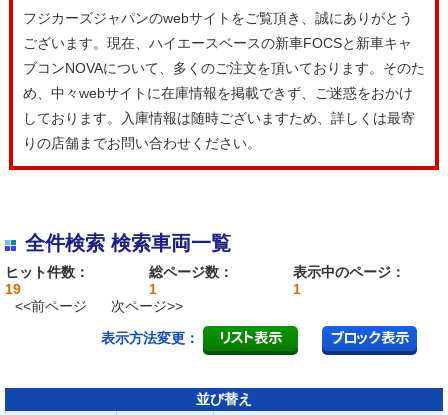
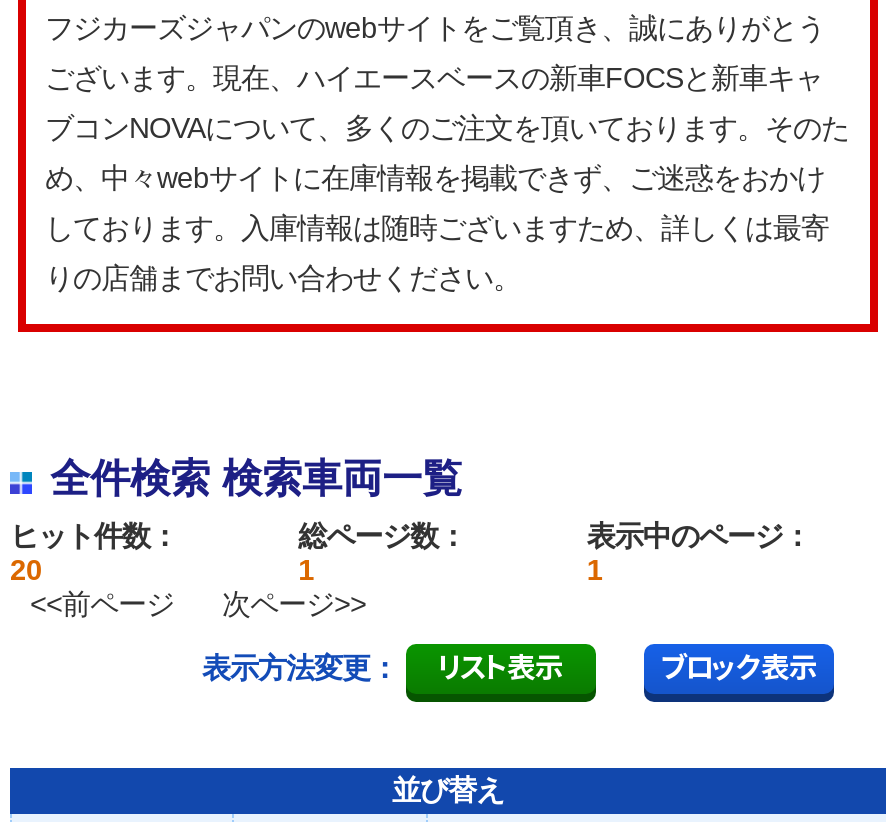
[5,281,21,297] 19 -> [10,553,42,585] 20

